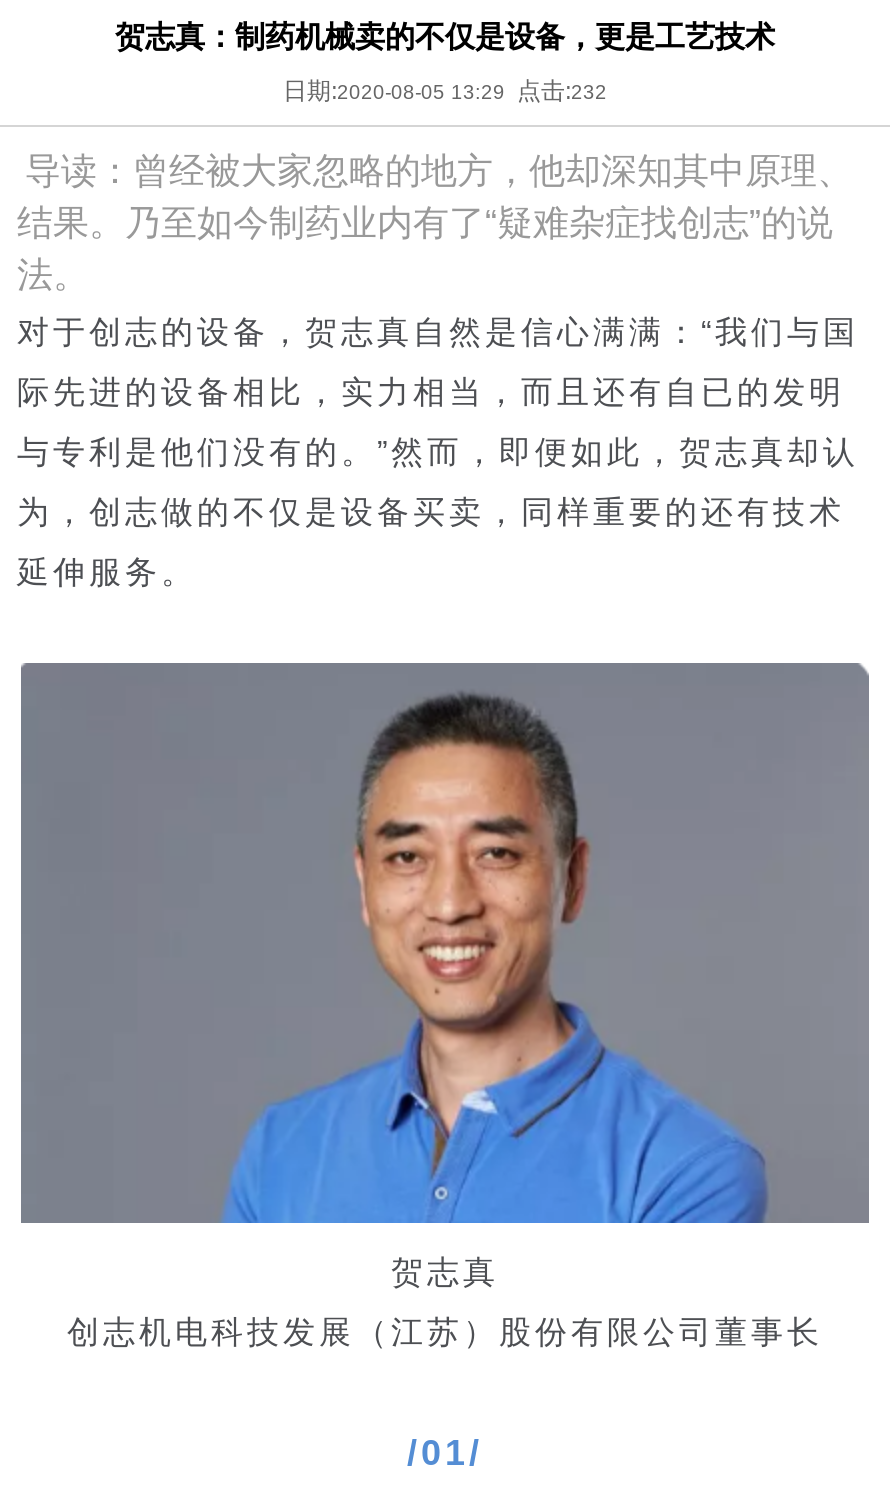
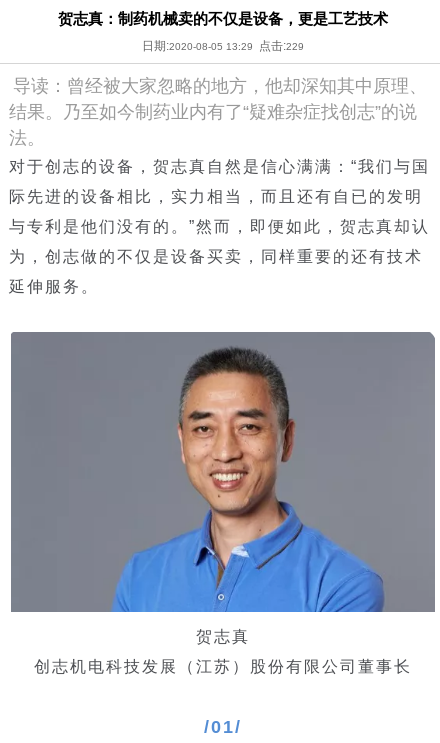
[283,77,607,105] 日期:2020-08-05 13:29点击:232 -> [142,39,304,53] 日期:2020-08-05 13:29点击:229

